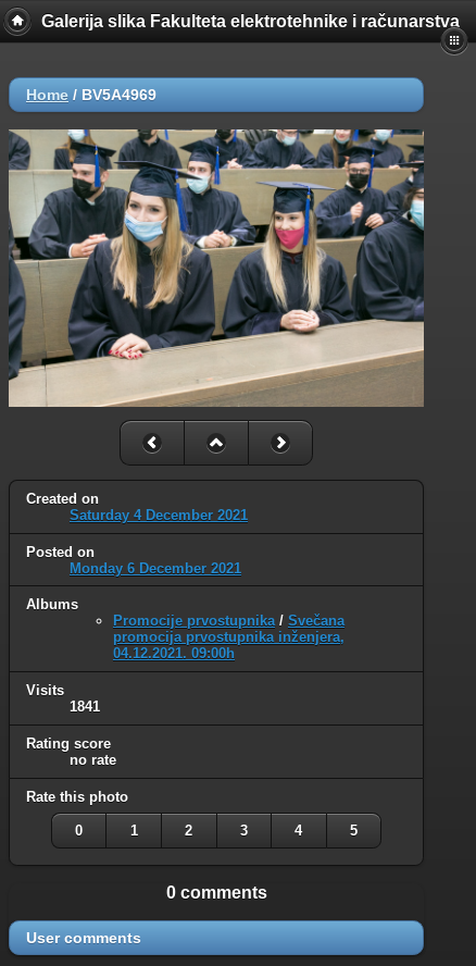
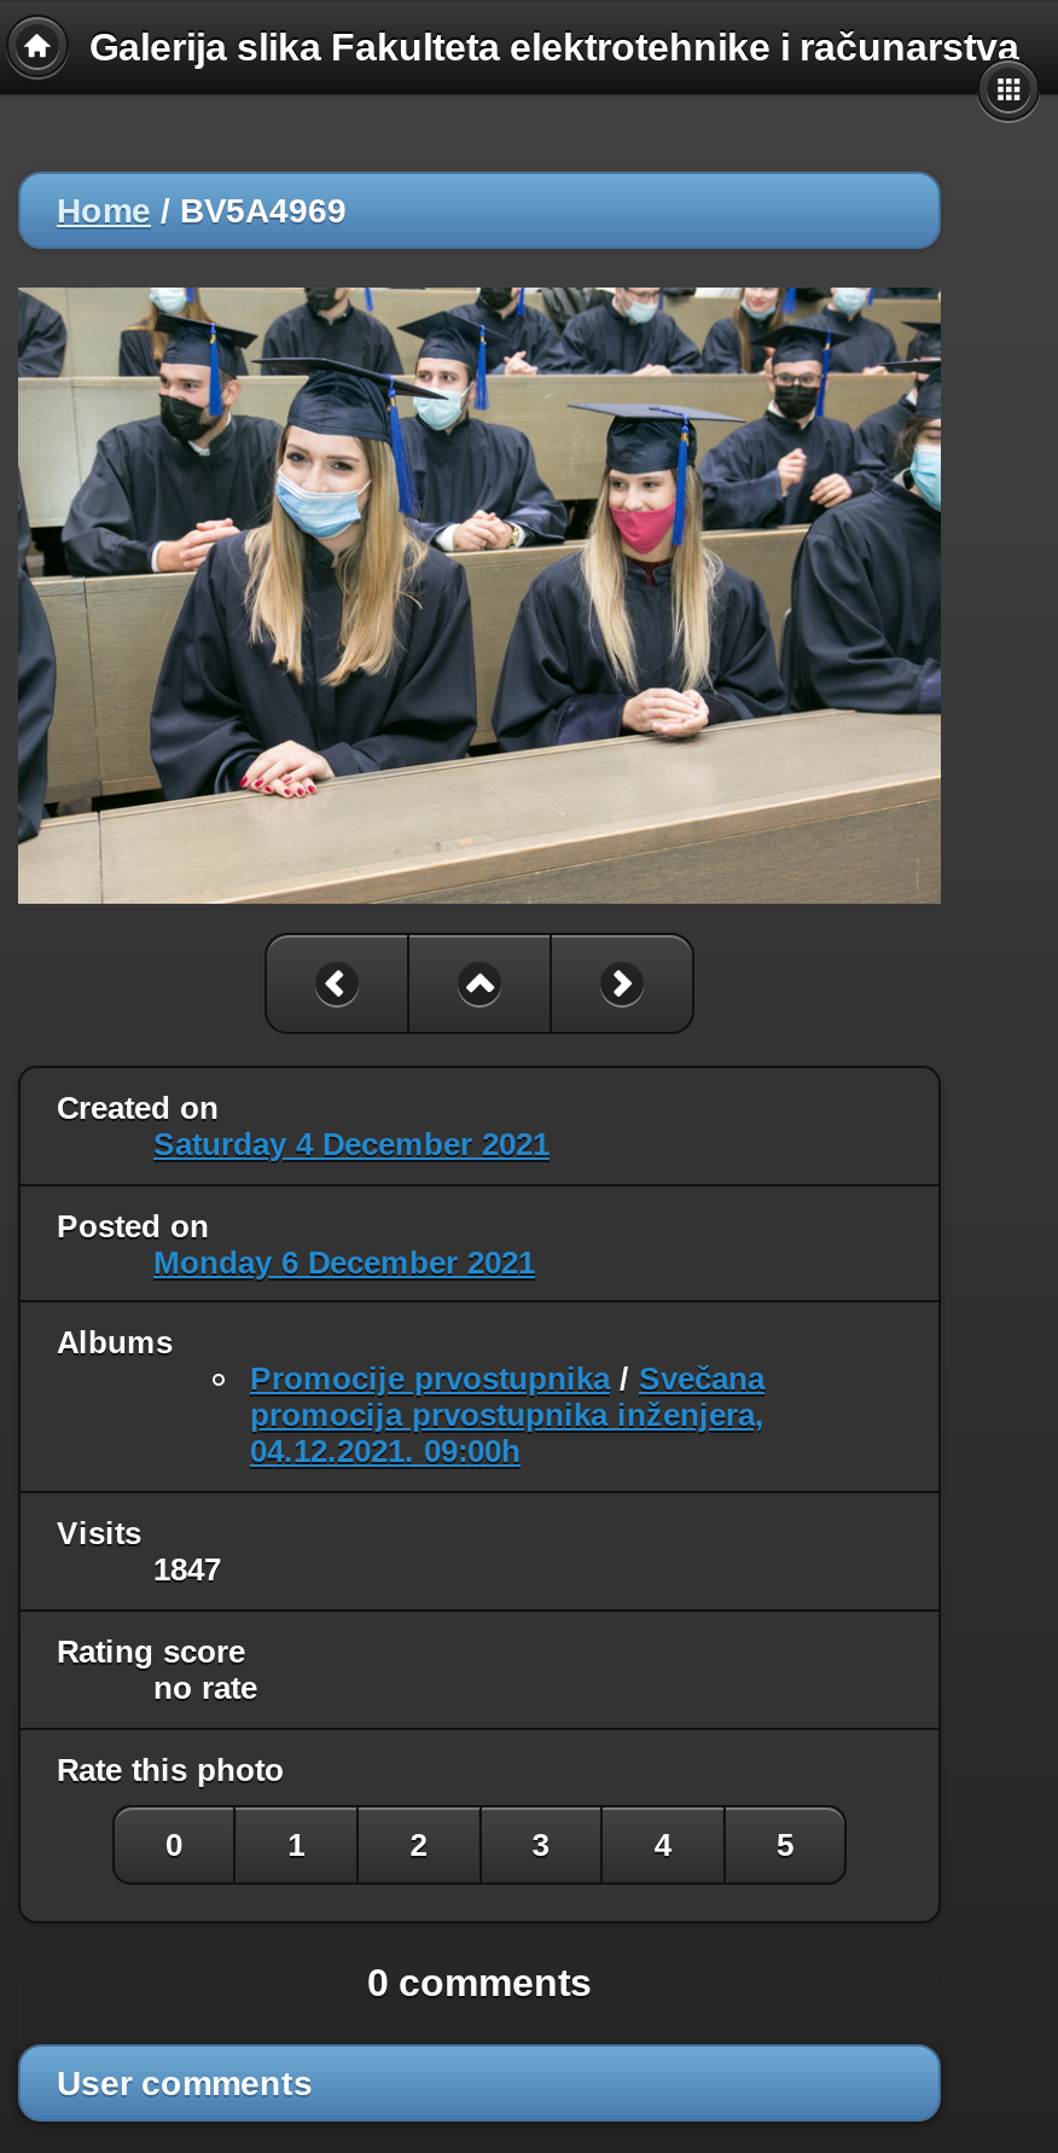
[70,699,100,715] 1841 -> [153,1552,221,1588] 1847

